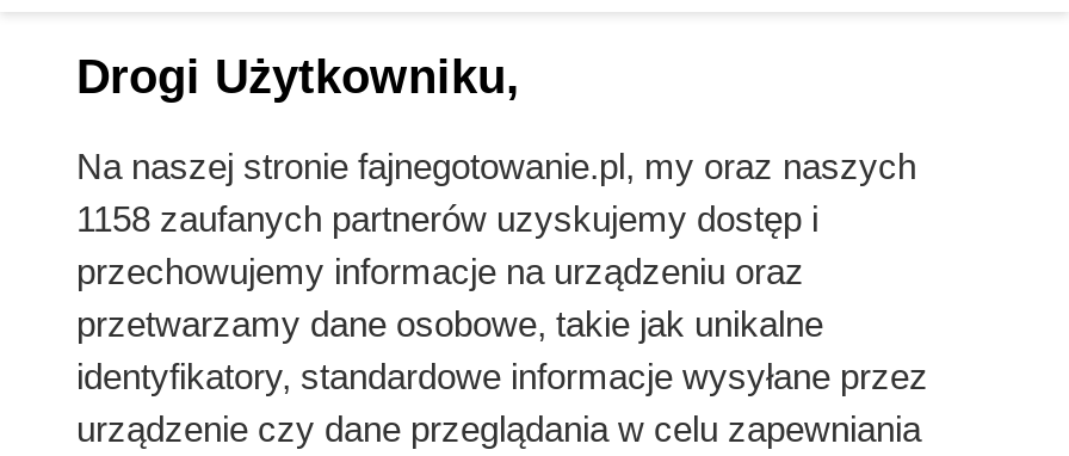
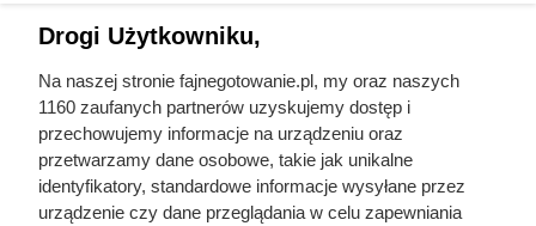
[76,198,818,239] 1158 zaufanych partnerów uzyskujemy dostęp i -> [38,97,410,117] 1160 zaufanych partnerów uzyskujemy dostęp i

